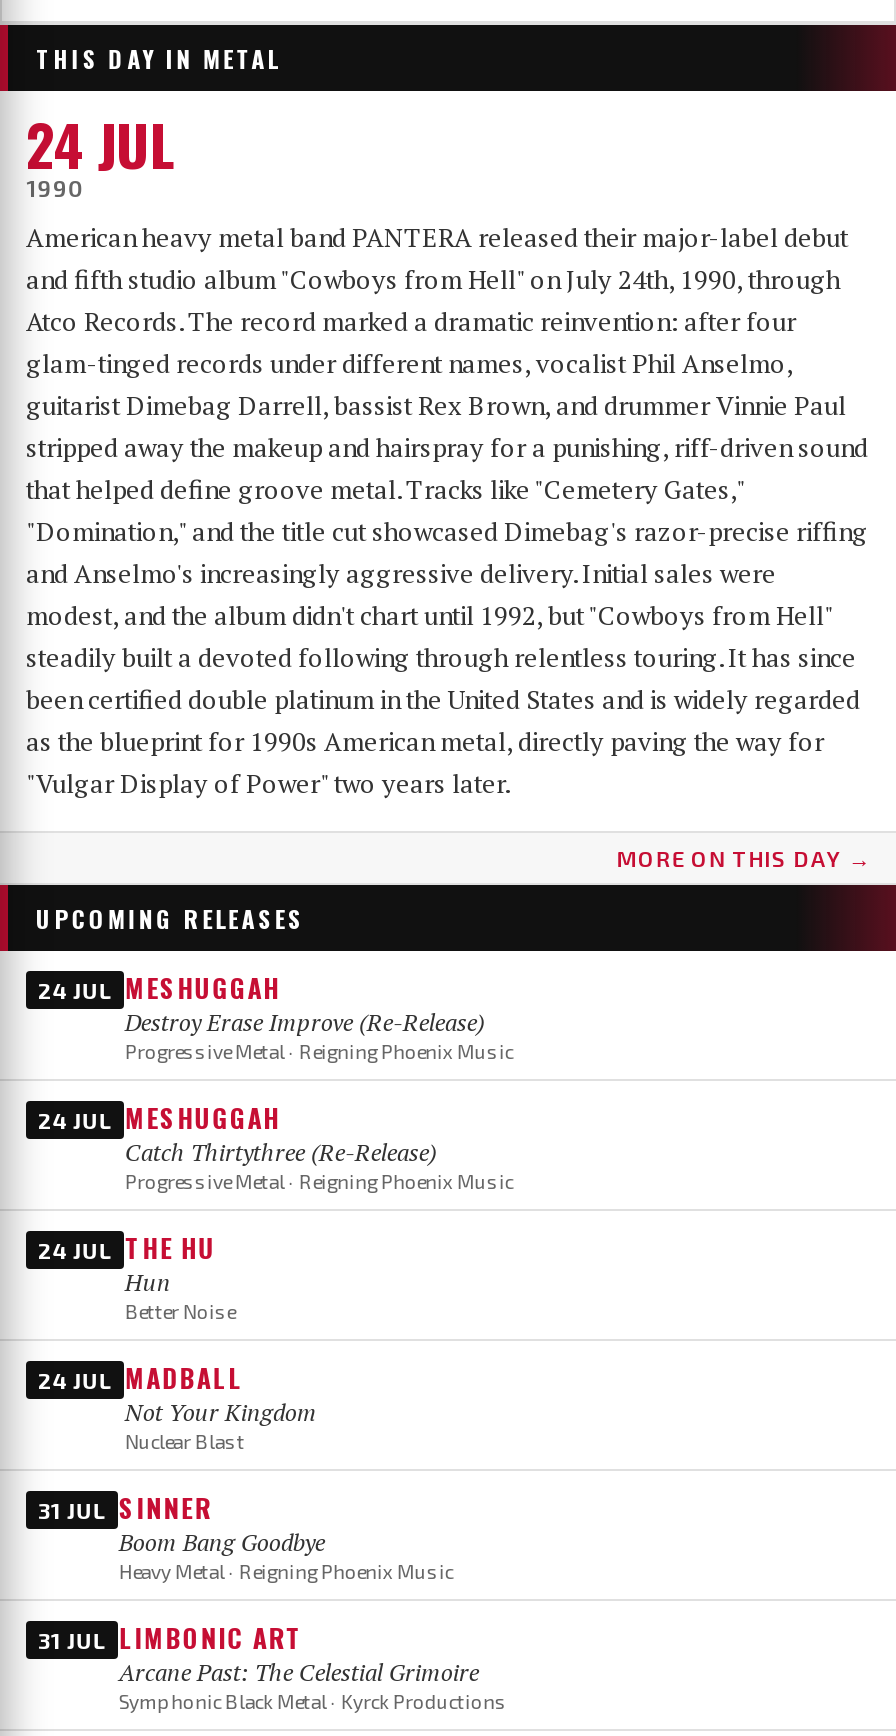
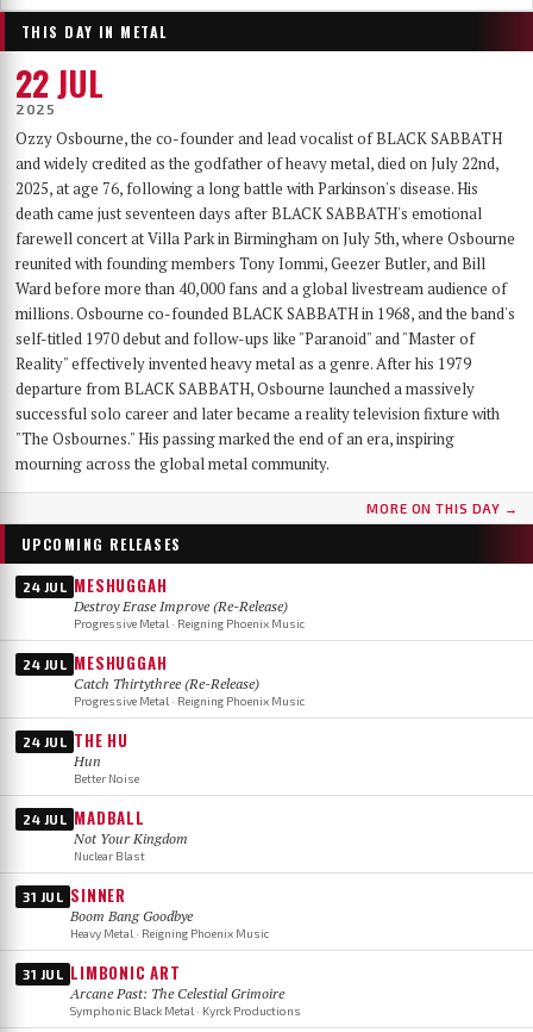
[26,102,176,200] 24 JUL | 1990 -> [15,58,104,116] 22 JUL | 2025
[26,218,868,800] American heavy metal band PANTERA released their major-label debut | and fifth studio album "Cowboys from Hell" on July 24th, 1990, through | Atco Records. The record marked a dramatic reinvention: after four | glam-tinged records under different names, vocalist Phil Anselmo, | guitarist Dimebag Darrell, bassist Rex Brown, and drummer Vinnie Paul | stripped away the makeup and hairspray for a punishing, riff-driven sound | that helped define groove metal. Tracks like "Cemetery Gates," | "Domination," and the title cut showcased Dimebag's razor-precise riffing | and Anselmo's increasingly aggressive delivery. Initial sales were | modest, and the album didn't chart until 1992, but "Cowboys from Hell" | steadily built a devoted following through relentless touring. It has since | been certified double platinum in the United States and is widely regarded | as the blueprint for 1990s American metal, directly paving the way for | "Vulgar Display of Power" two years later. -> [15,127,515,474] Ozzy Osbourne, the co-founder and lead vocalist of BLACK SABBATH | and widely credited as the godfather of heavy metal, died on July 22nd, | 2025, at age 76, following a long battle with Parkinson's disease. His | death came just seventeen days after BLACK SABBATH's emotional | farewell concert at Villa Park in Birmingham on July 5th, where Osbourne | reunited with founding members Tony Iommi, Geezer Butler, and Bill | Ward before more than 40,000 fans and a global livestream audience of | millions. Osbourne co-founded BLACK SABBATH in 1968, and the band's | self-titled 1970 debut and follow-ups like "Paranoid" and "Master of | Reality" effectively invented heavy metal as a genre. After his 1979 | departure from BLACK SABBATH, Osbourne launched a massively | successful solo career and later became a reality television fixture with | "The Osbournes." His passing marked the end of an era, inspiring | mourning across the global metal community.

